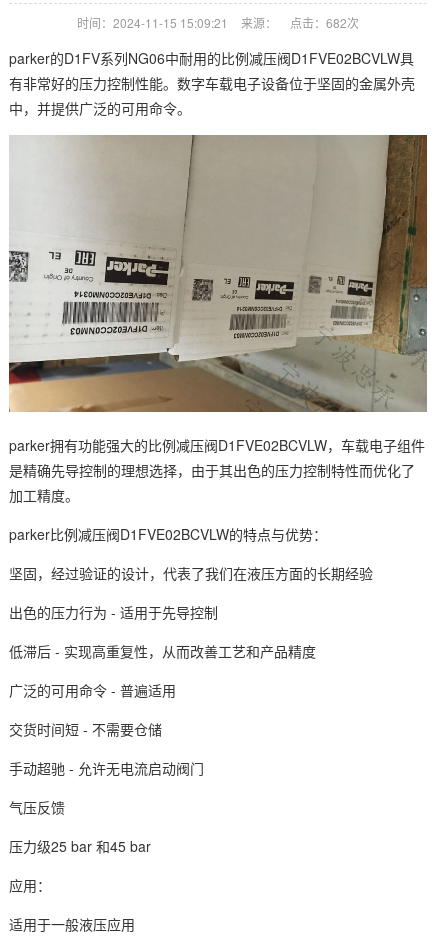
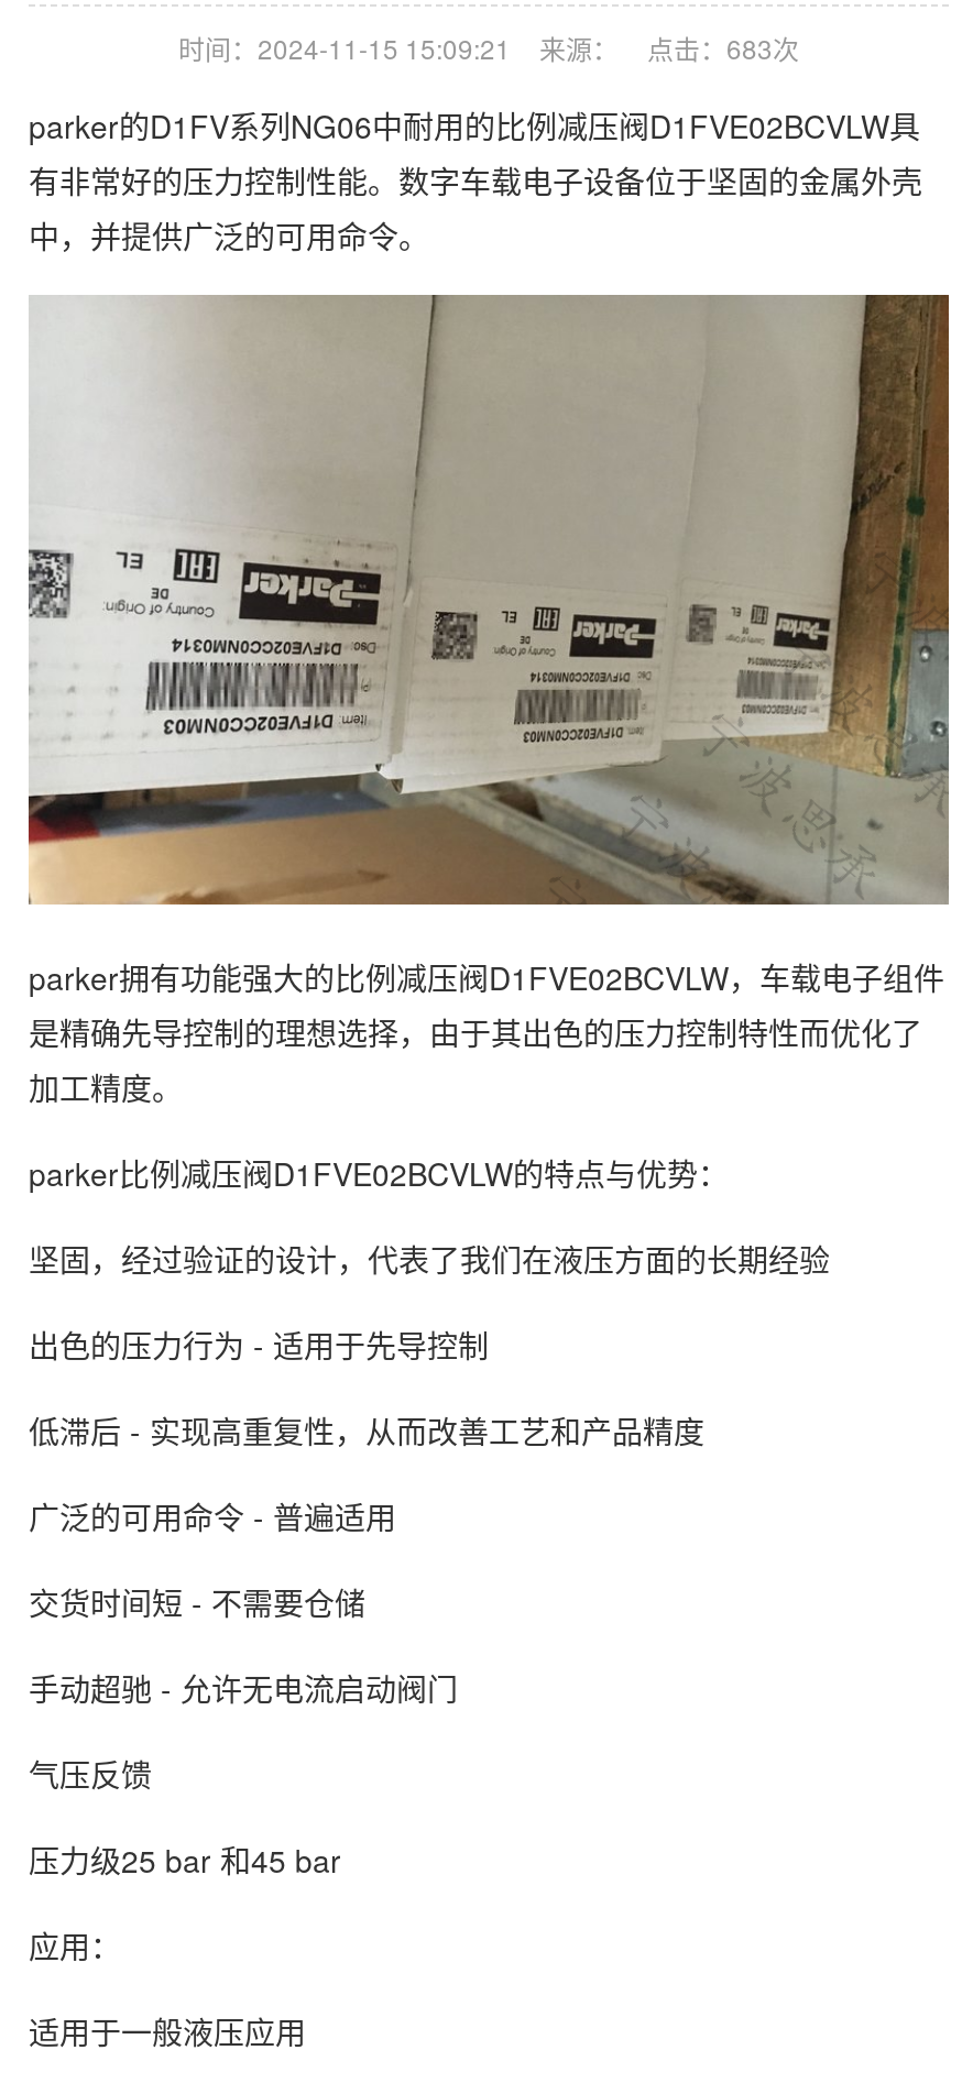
[77,14,359,31] 时间：2024-11-15 15:09:21 来源： 点击：682次 -> [178,29,799,66] 时间：2024-11-15 15:09:21 来源： 点击：683次

